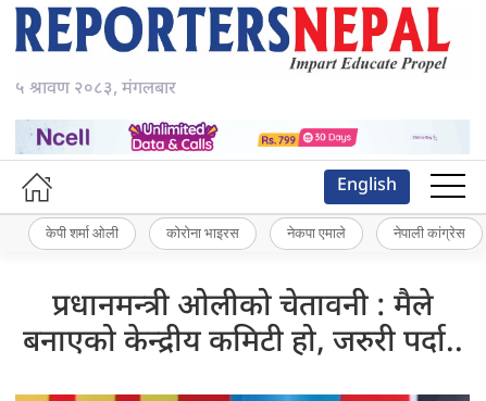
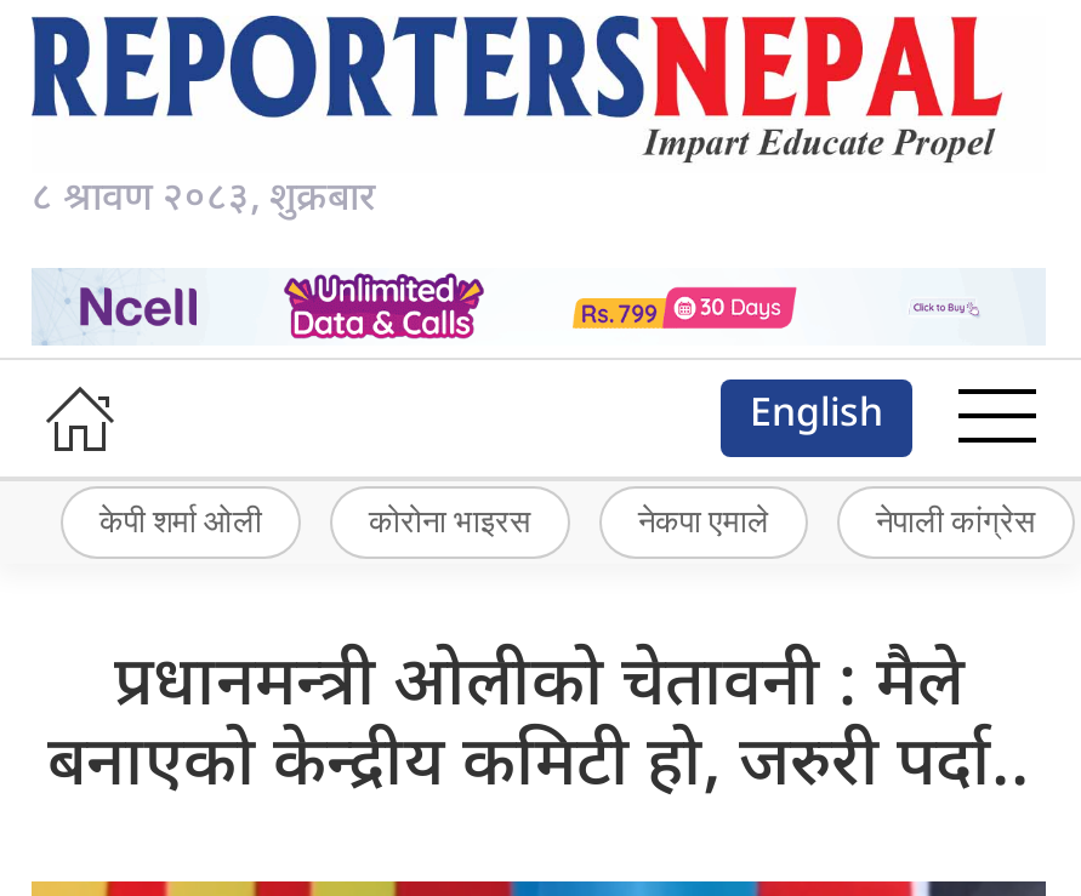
[15,79,176,101] ५ श्रावण २०८३, मंगलबार -> [32,177,376,228] ८ श्रावण २०८३, शुक्रबार

